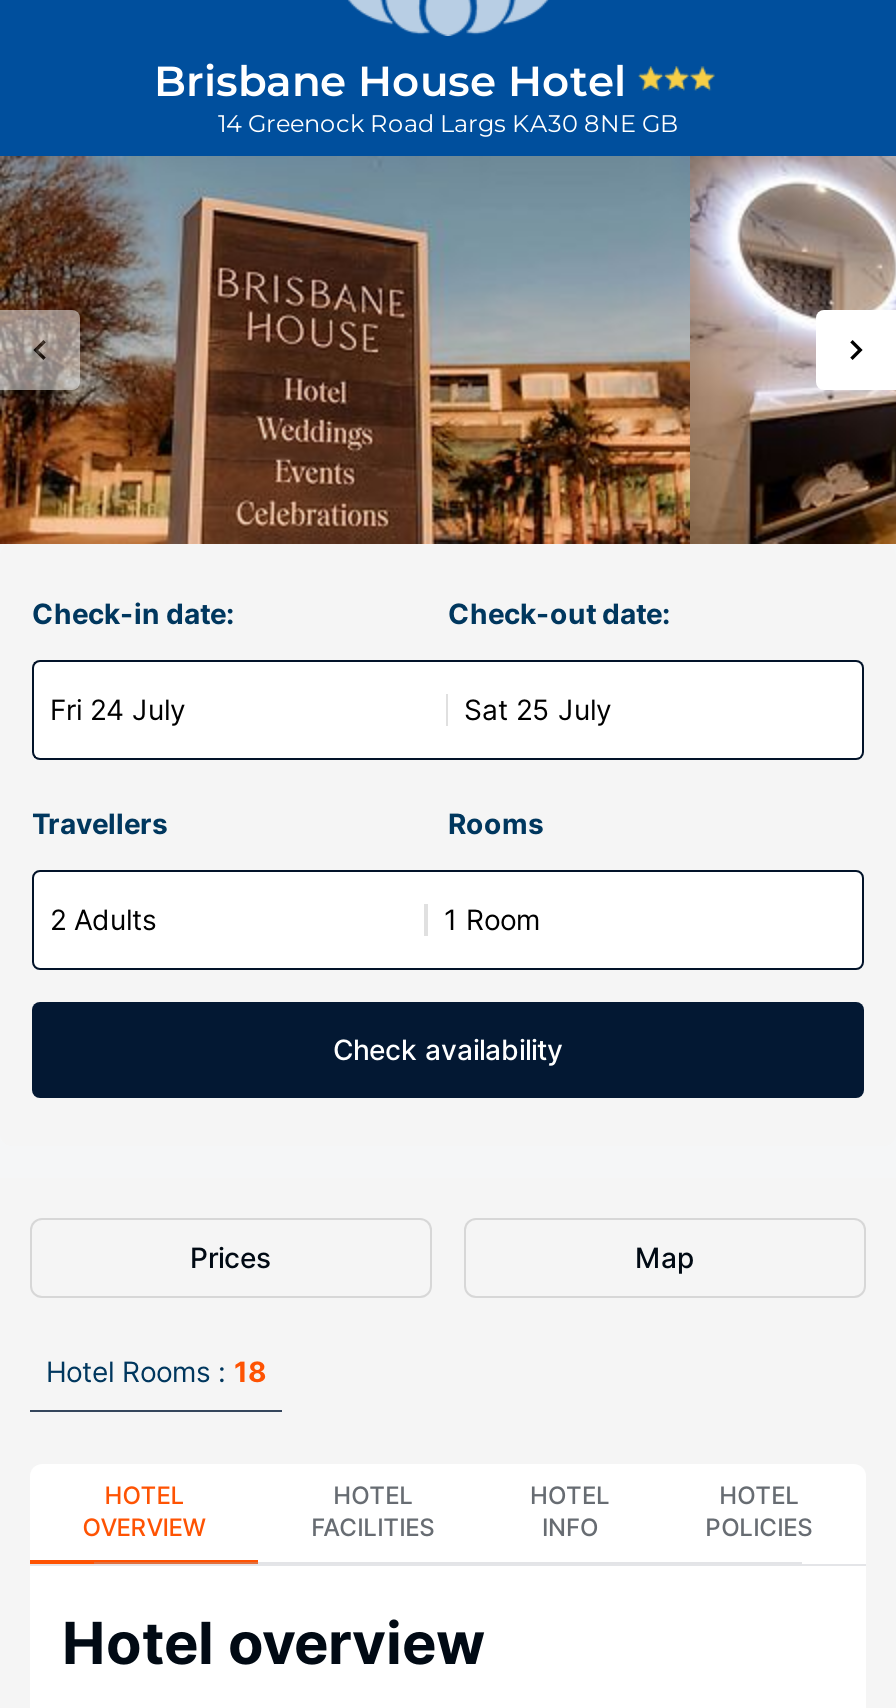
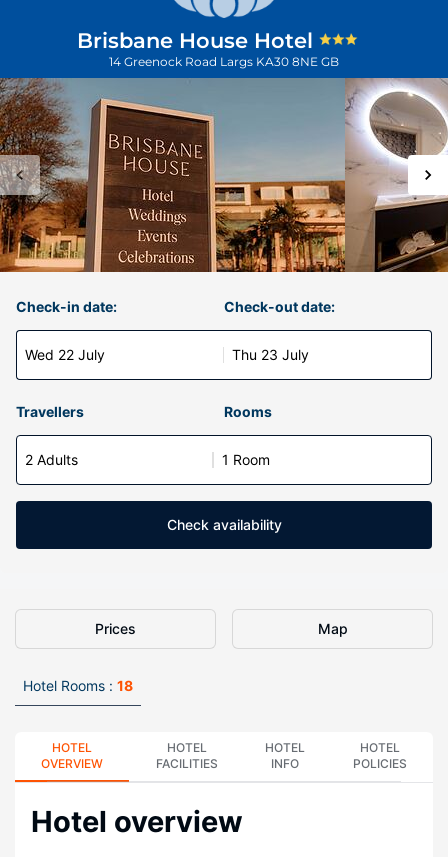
[50,692,186,726] Fri 24 July -> [25,346,105,363] Wed 22 July
[464,692,612,726] Sat 25 July -> [232,346,309,363] Thu 23 July

